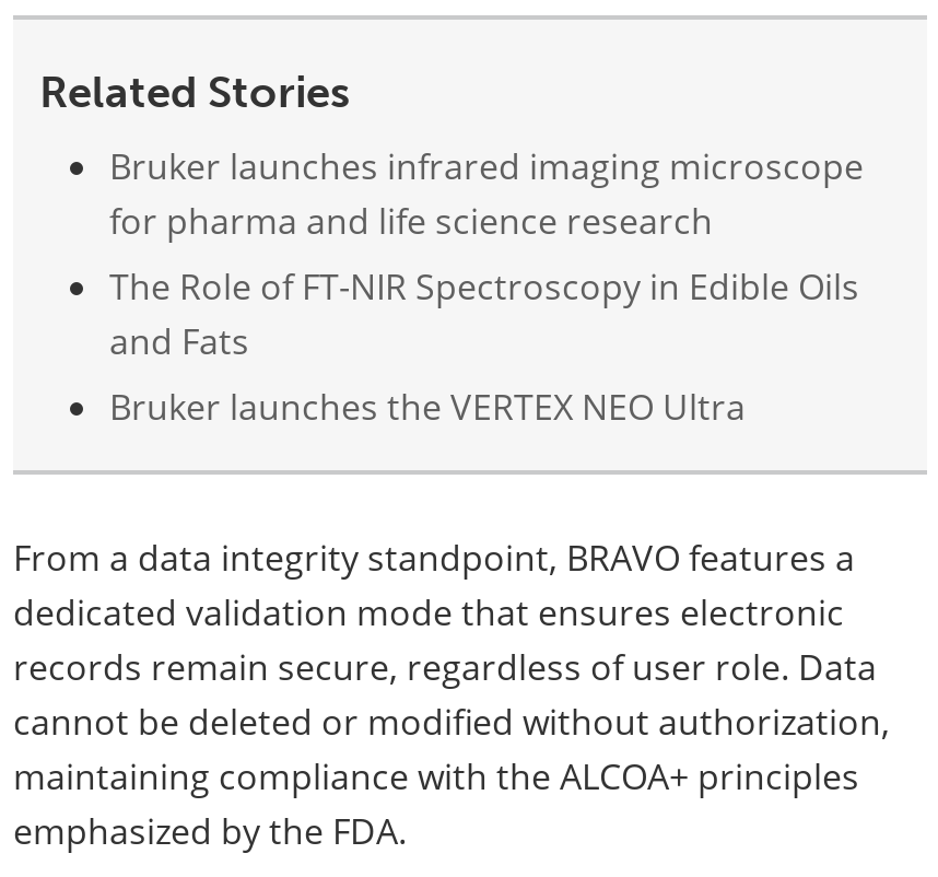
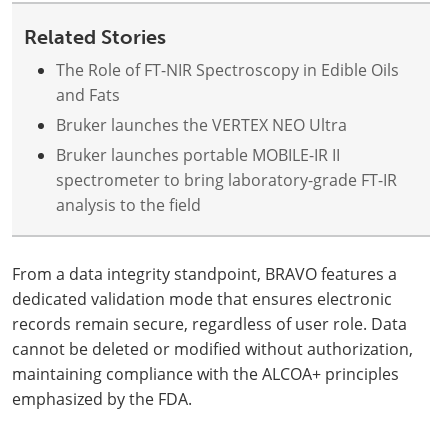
[109,142,864,243] Bruker launches infrared imaging microscope | for pharma and life science research -> none
moved [109,262,859,429] -> [56,59,399,136]: The Role of FT-NIR Spectroscopy in Edible Oils | and Fats | Bruker launches the VERTEX NEO Ultra
none -> [56,144,397,216] Bruker launches portable MOBILE-IR II | spectrometer to bring laboratory-grade FT-IR | analysis to the field

